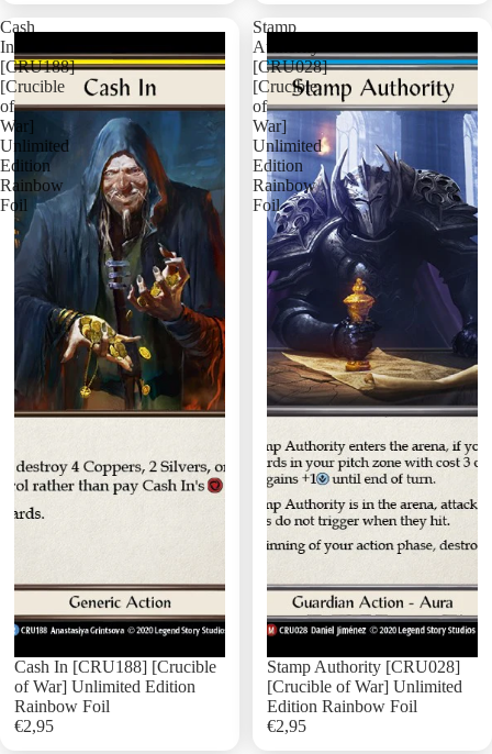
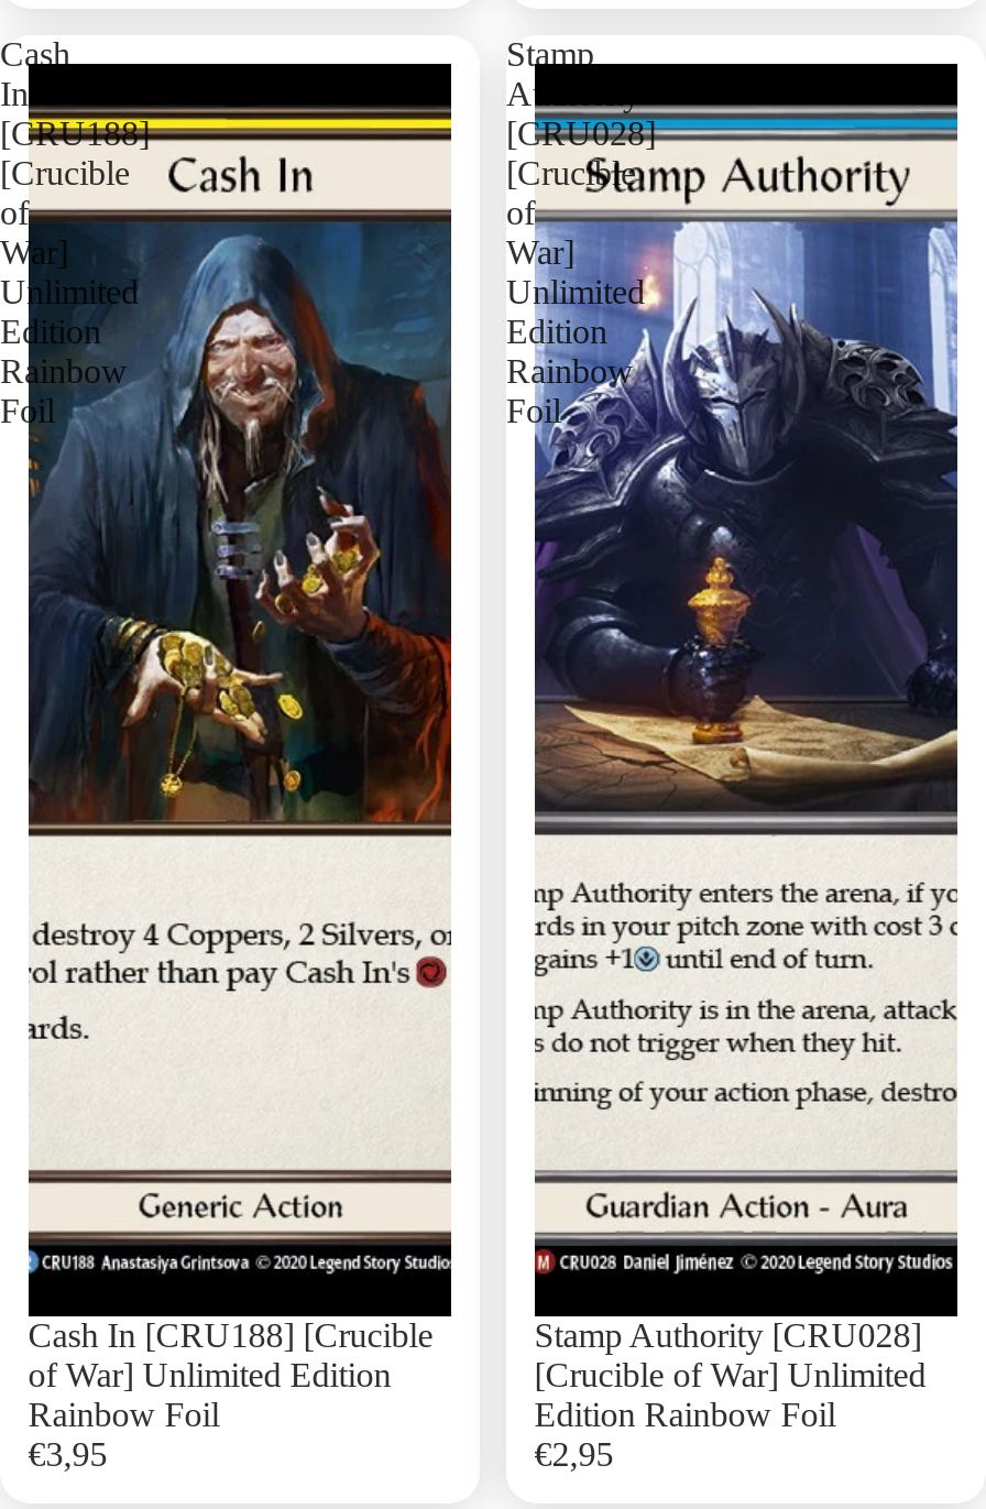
[14,717,54,735] €2,95 -> [28,1435,107,1473] €3,95

